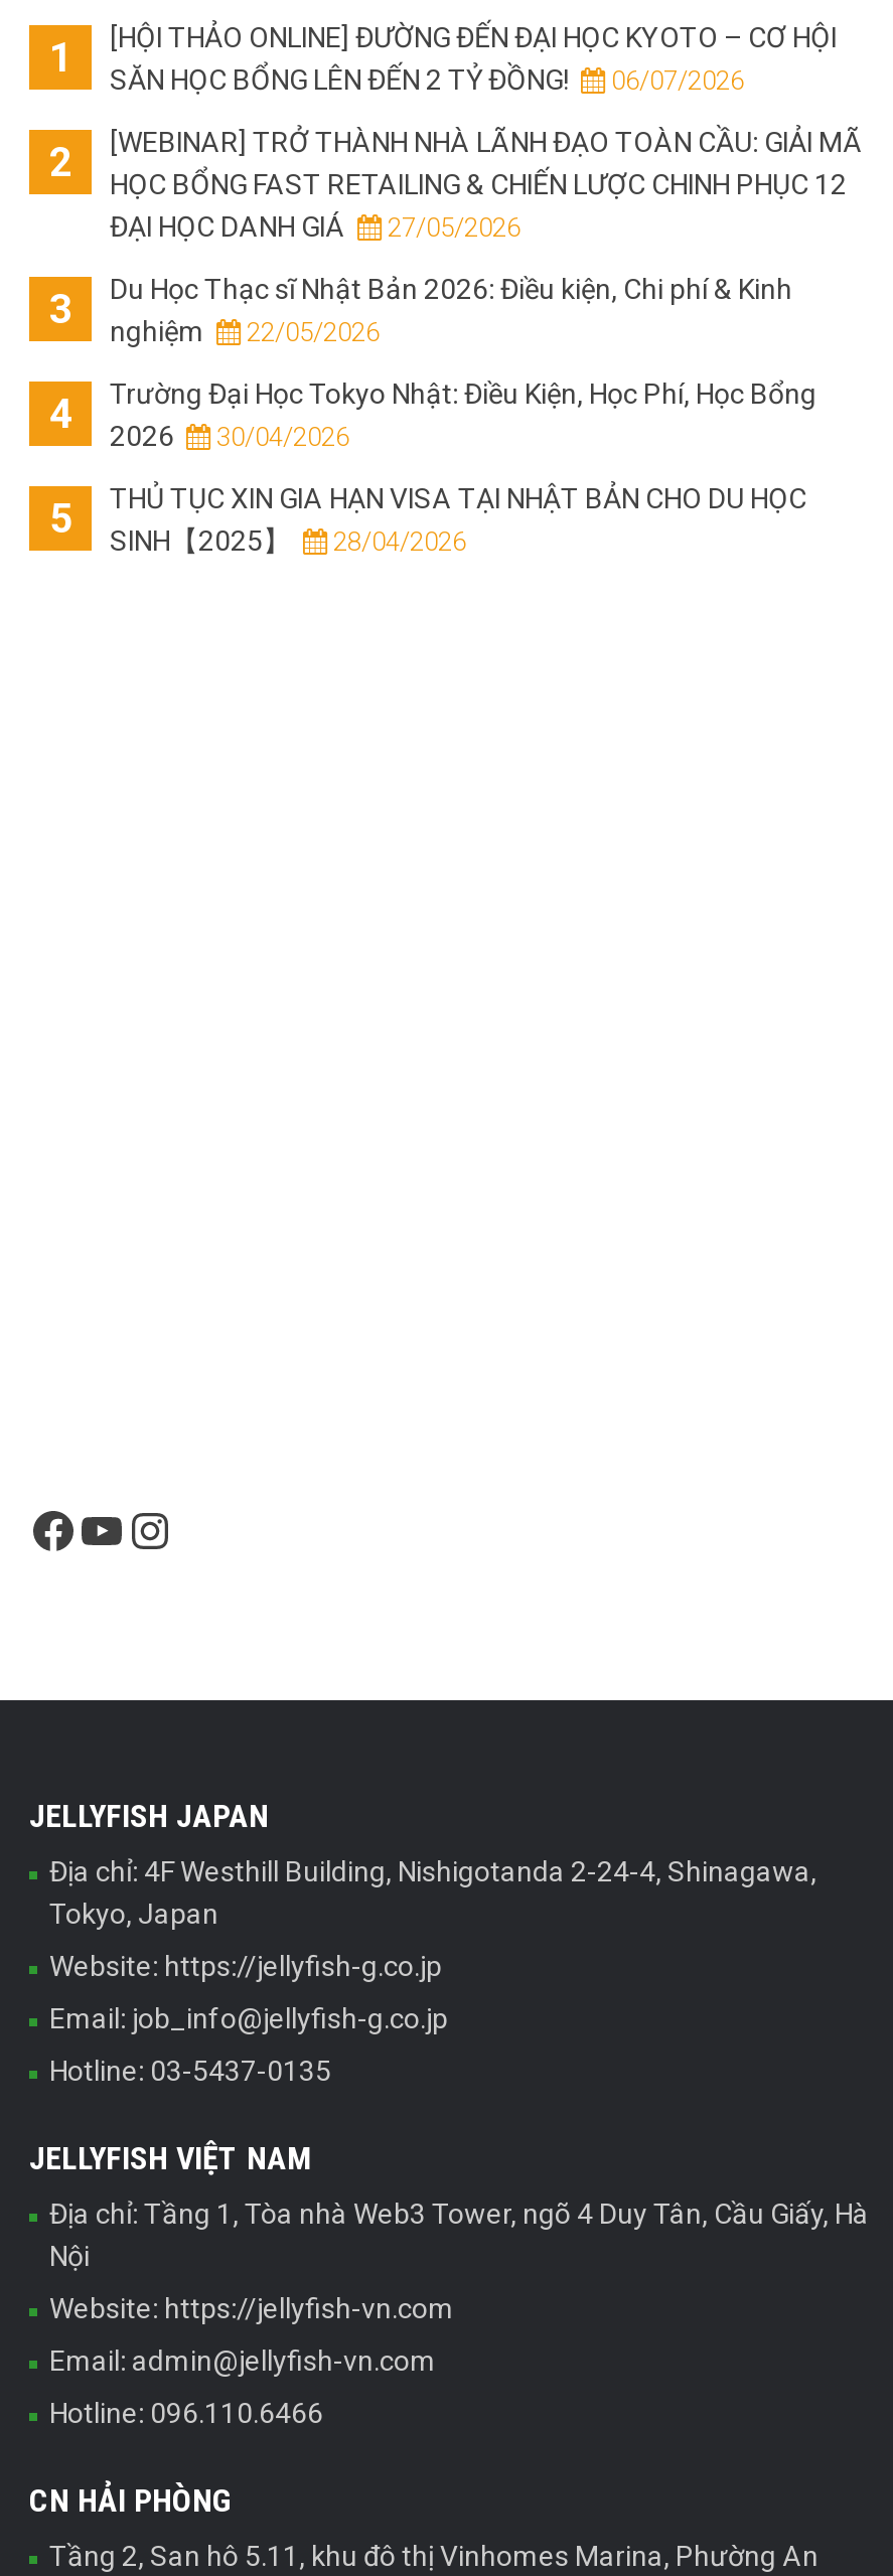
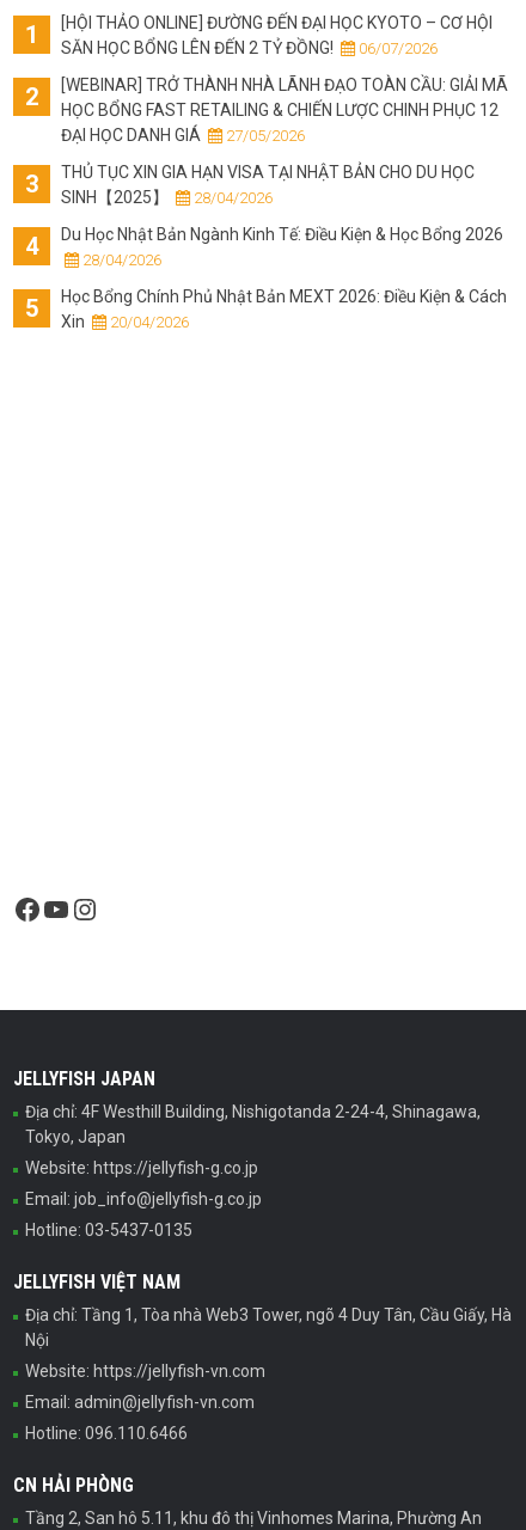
[110,272,816,451] Du Học Thạc sĩ Nhật Bản 2026: Điều kiện, Chi phí & Kinh | nghiệm | 22/05/2026 | Trường Đại Học Tokyo Nhật: Điều Kiện, Học Phí, Học Bổng | 2026 | 30/04/2026 -> none
moved [110,481,806,556] -> [61,162,475,206]: THỦ TỤC XIN GIA HẠN VISA TẠI NHẬT BẢN CHO DU HỌC | SINH【2025】 | 28/04/2026
none -> [61,224,507,331] Du Học Nhật Bản Ngành Kinh Tế: Điều Kiện & Học Bổng 2026 | 28/04/2026 | Học Bổng Chính Phủ Nhật Bản MEXT 2026: Điều Kiện & Cách | Xin | 20/04/2026

